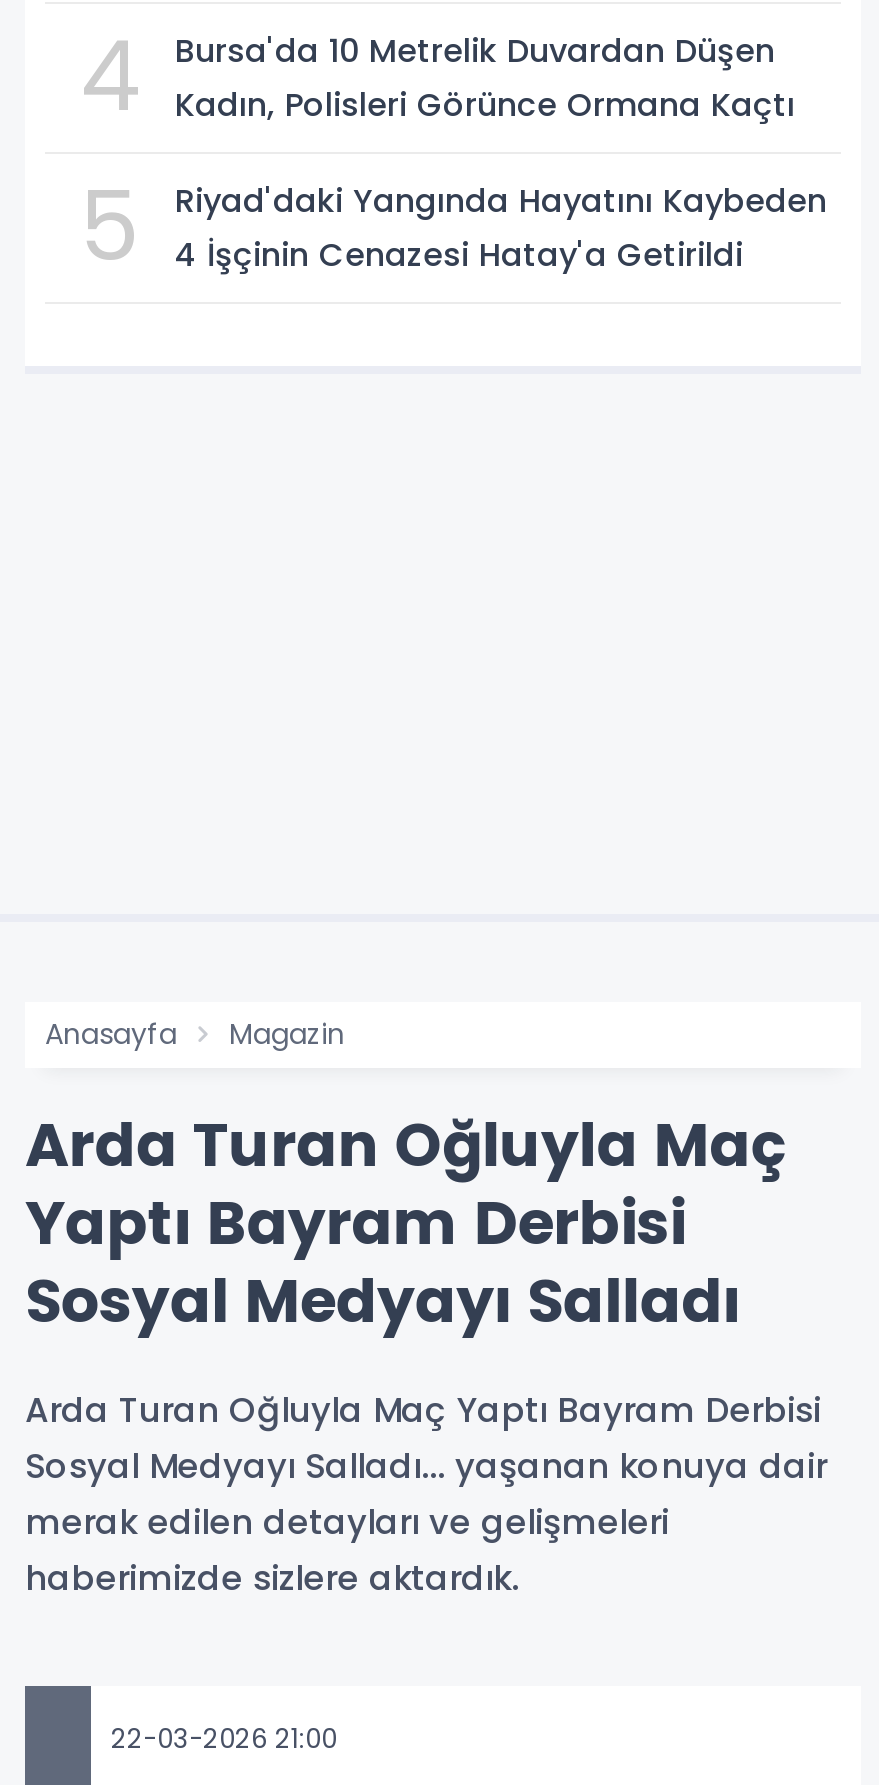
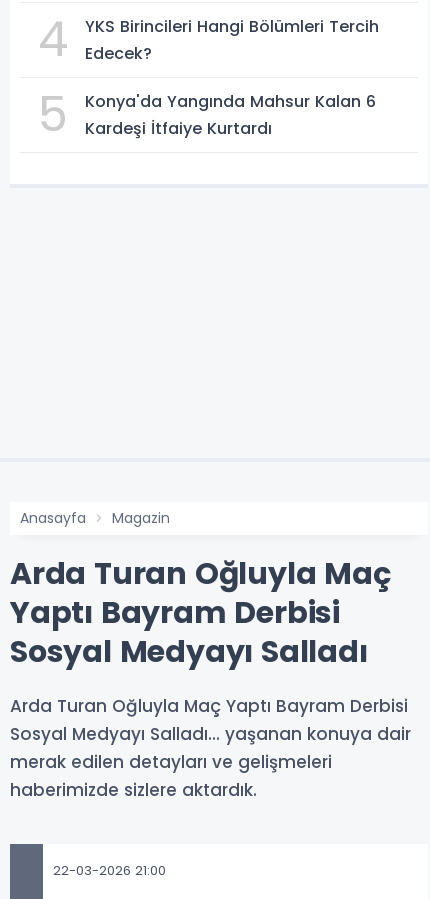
[175,28,795,128] Bursa'da 10 Metrelik Duvardan Düşen | Kadın, Polisleri Görünce Ormana Kaçtı -> [85,15,379,65] YKS Birincileri Hangi Bölümleri Tercih | Edecek?
[175,178,827,278] Riyad'daki Yangında Hayatını Kaybeden | 4 İşçinin Cenazesi Hatay'a Getirildi -> [85,90,376,140] Konya'da Yangında Mahsur Kalan 6 | Kardeşi İtfaiye Kurtardı

